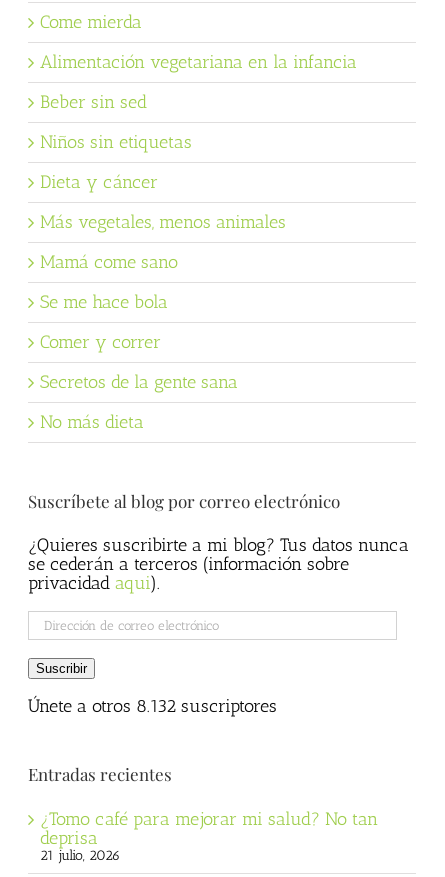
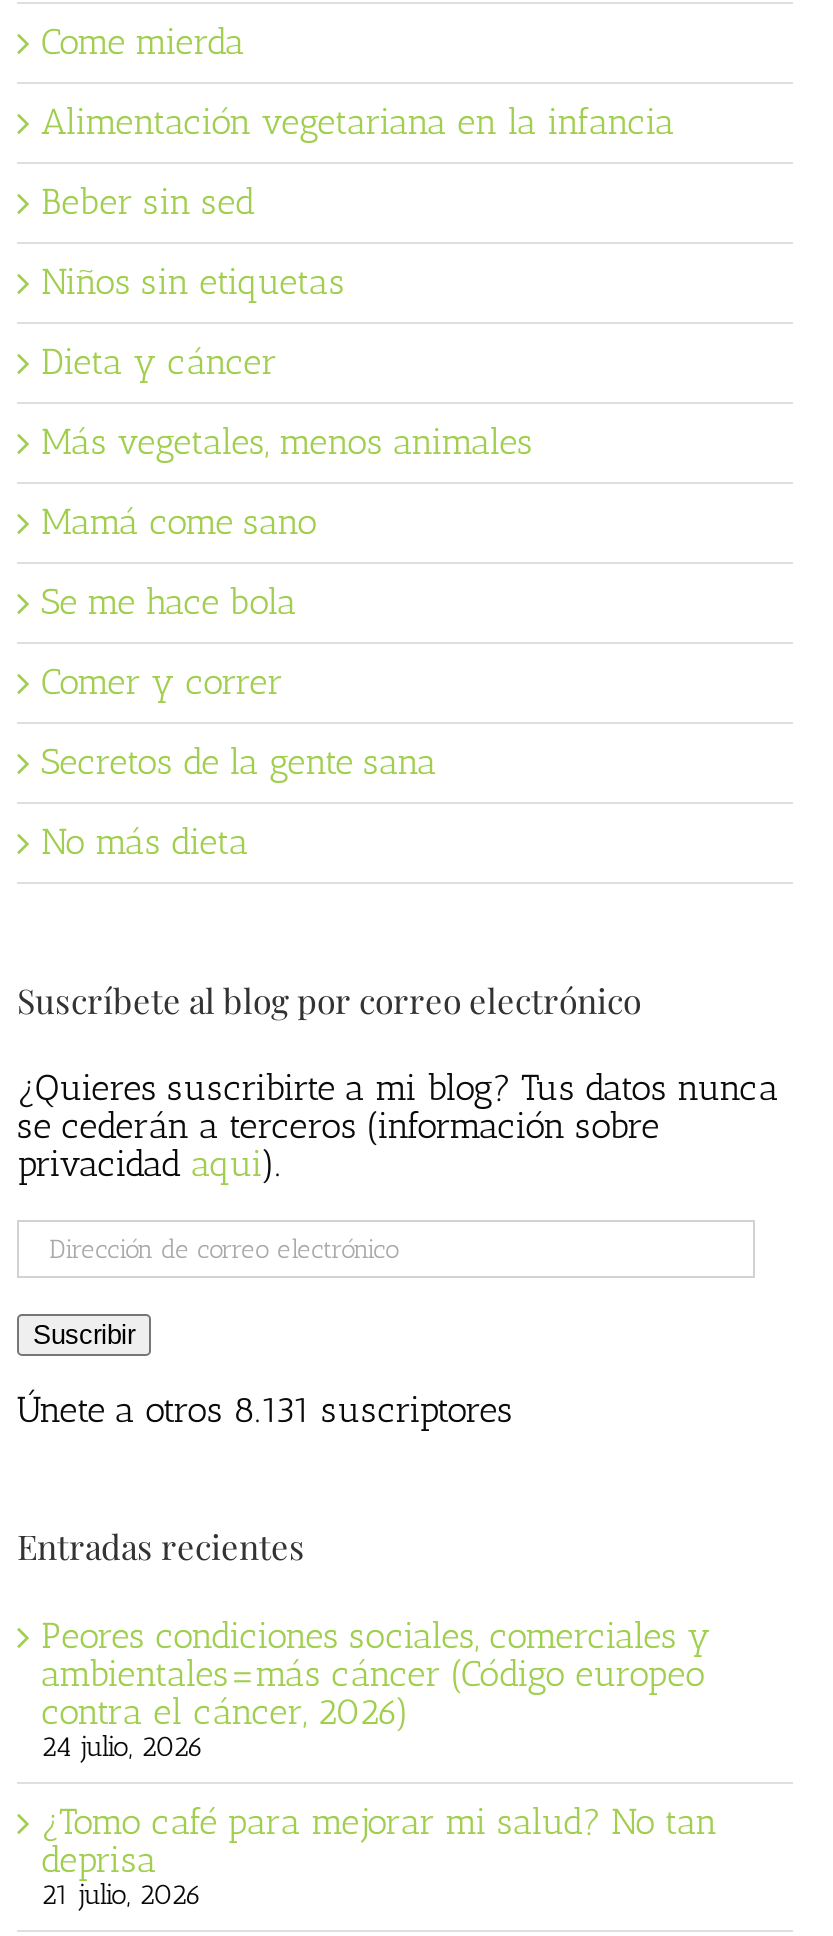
[28,695,277,717] Únete a otros 8.132 suscriptores -> [17,1388,513,1432] Únete a otros 8.131 suscriptores
none -> [41,1614,711,1764] Peores condiciones sociales, comerciales y | ambientales=más cáncer (Código europeo | contra el cáncer, 2026) | 24 julio, 2026

